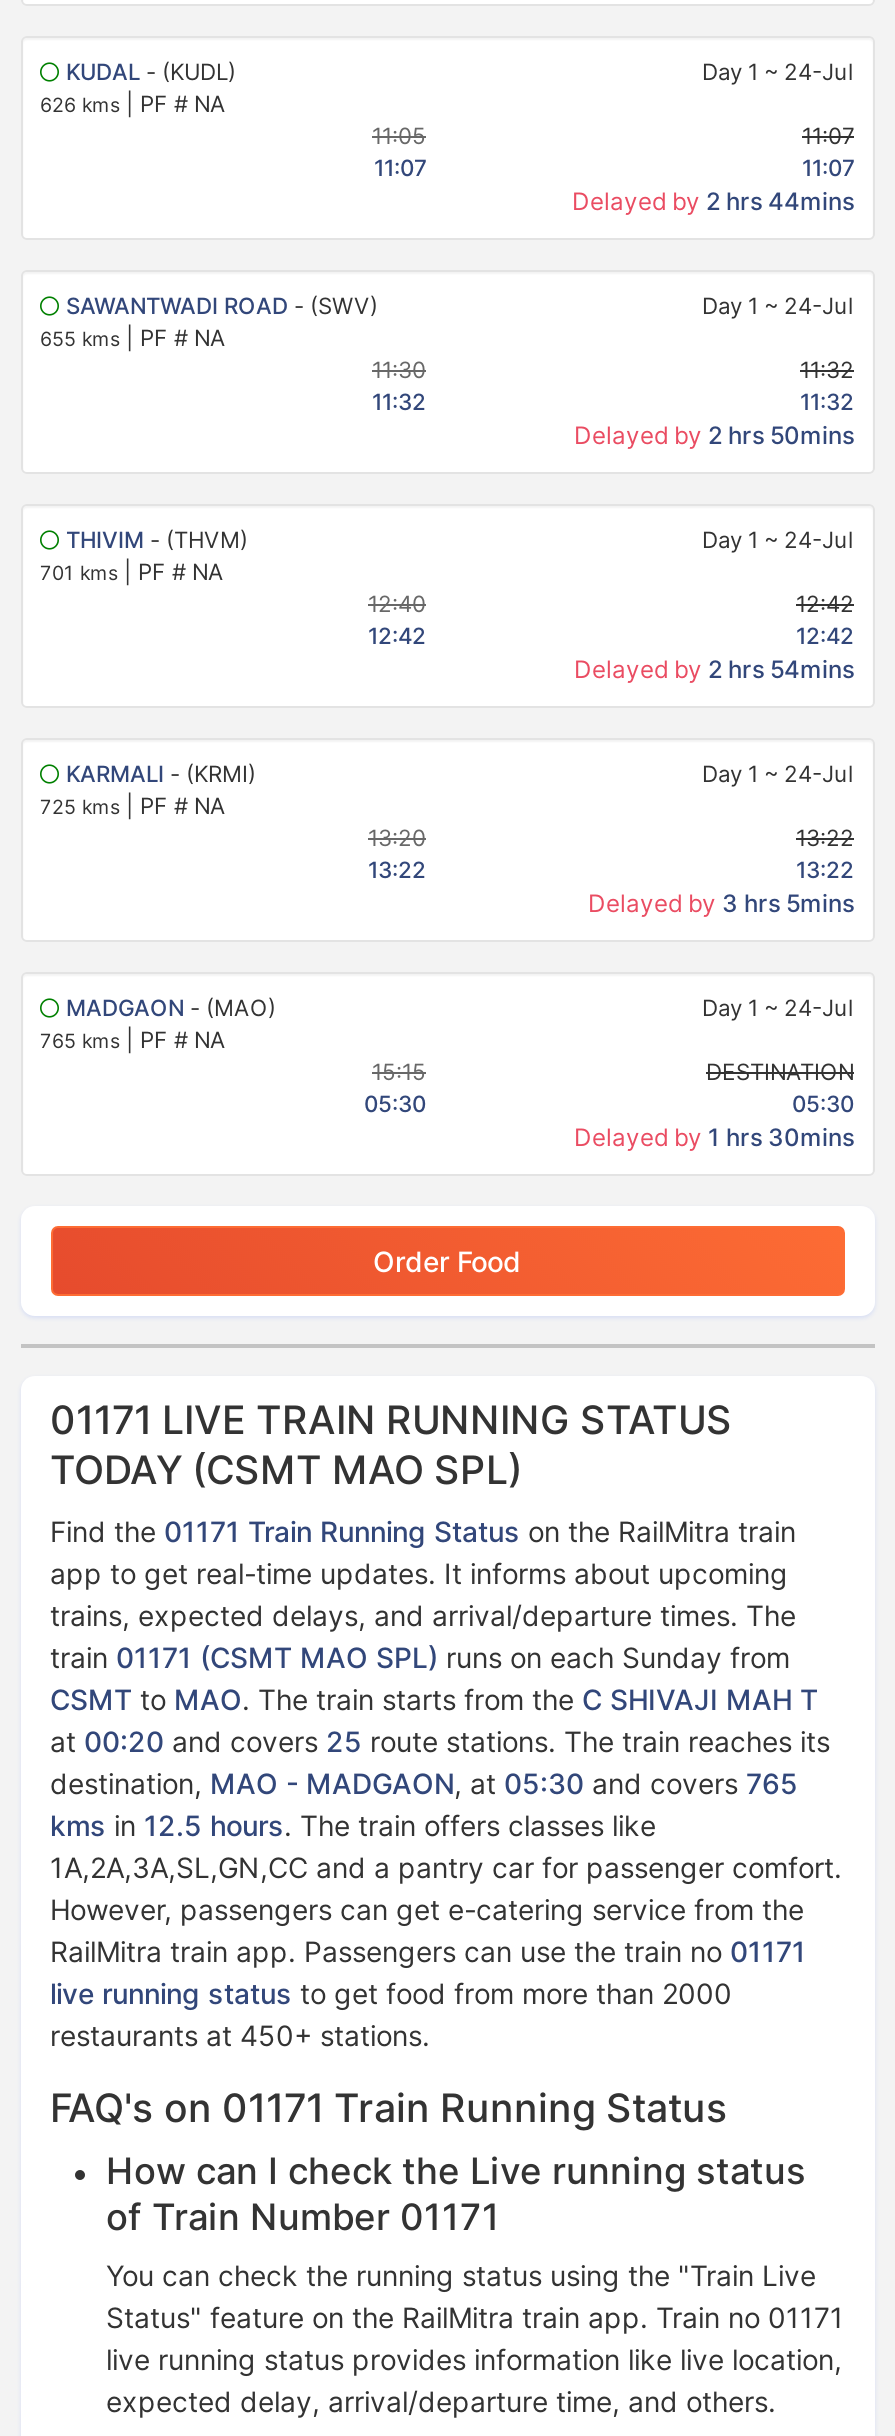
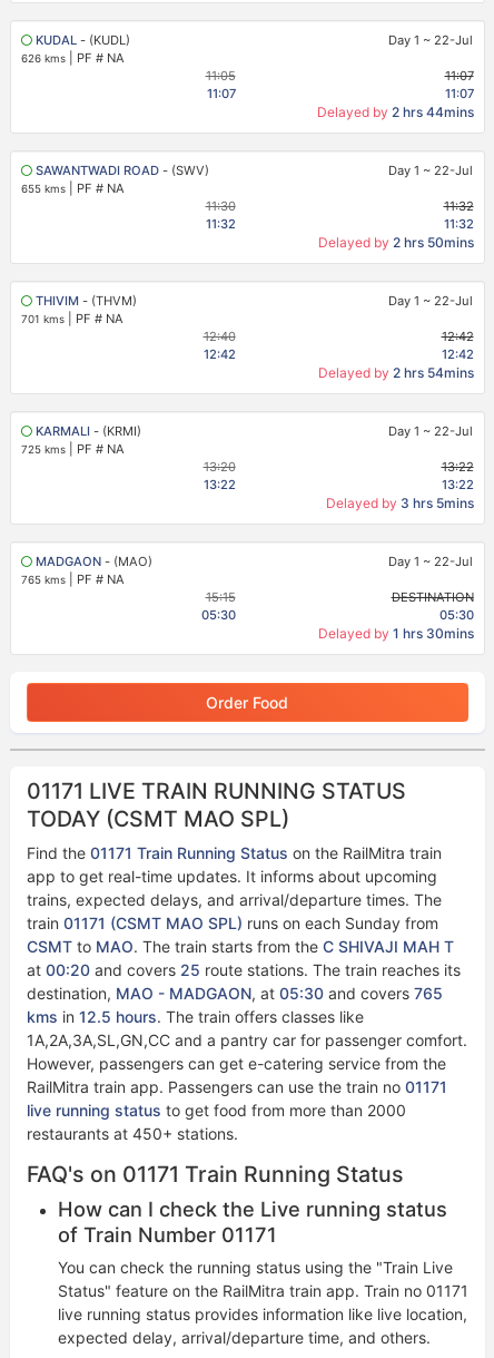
[702,57,854,85] Day 1 ~ 24-Jul -> [389,32,473,47] Day 1 ~ 22-Jul
[702,291,854,319] Day 1 ~ 24-Jul -> [389,162,473,178] Day 1 ~ 22-Jul
[702,525,854,553] Day 1 ~ 24-Jul -> [389,292,473,308] Day 1 ~ 22-Jul
[702,759,854,787] Day 1 ~ 24-Jul -> [389,423,473,438] Day 1 ~ 22-Jul
[702,993,854,1021] Day 1 ~ 24-Jul -> [389,553,473,569] Day 1 ~ 22-Jul

